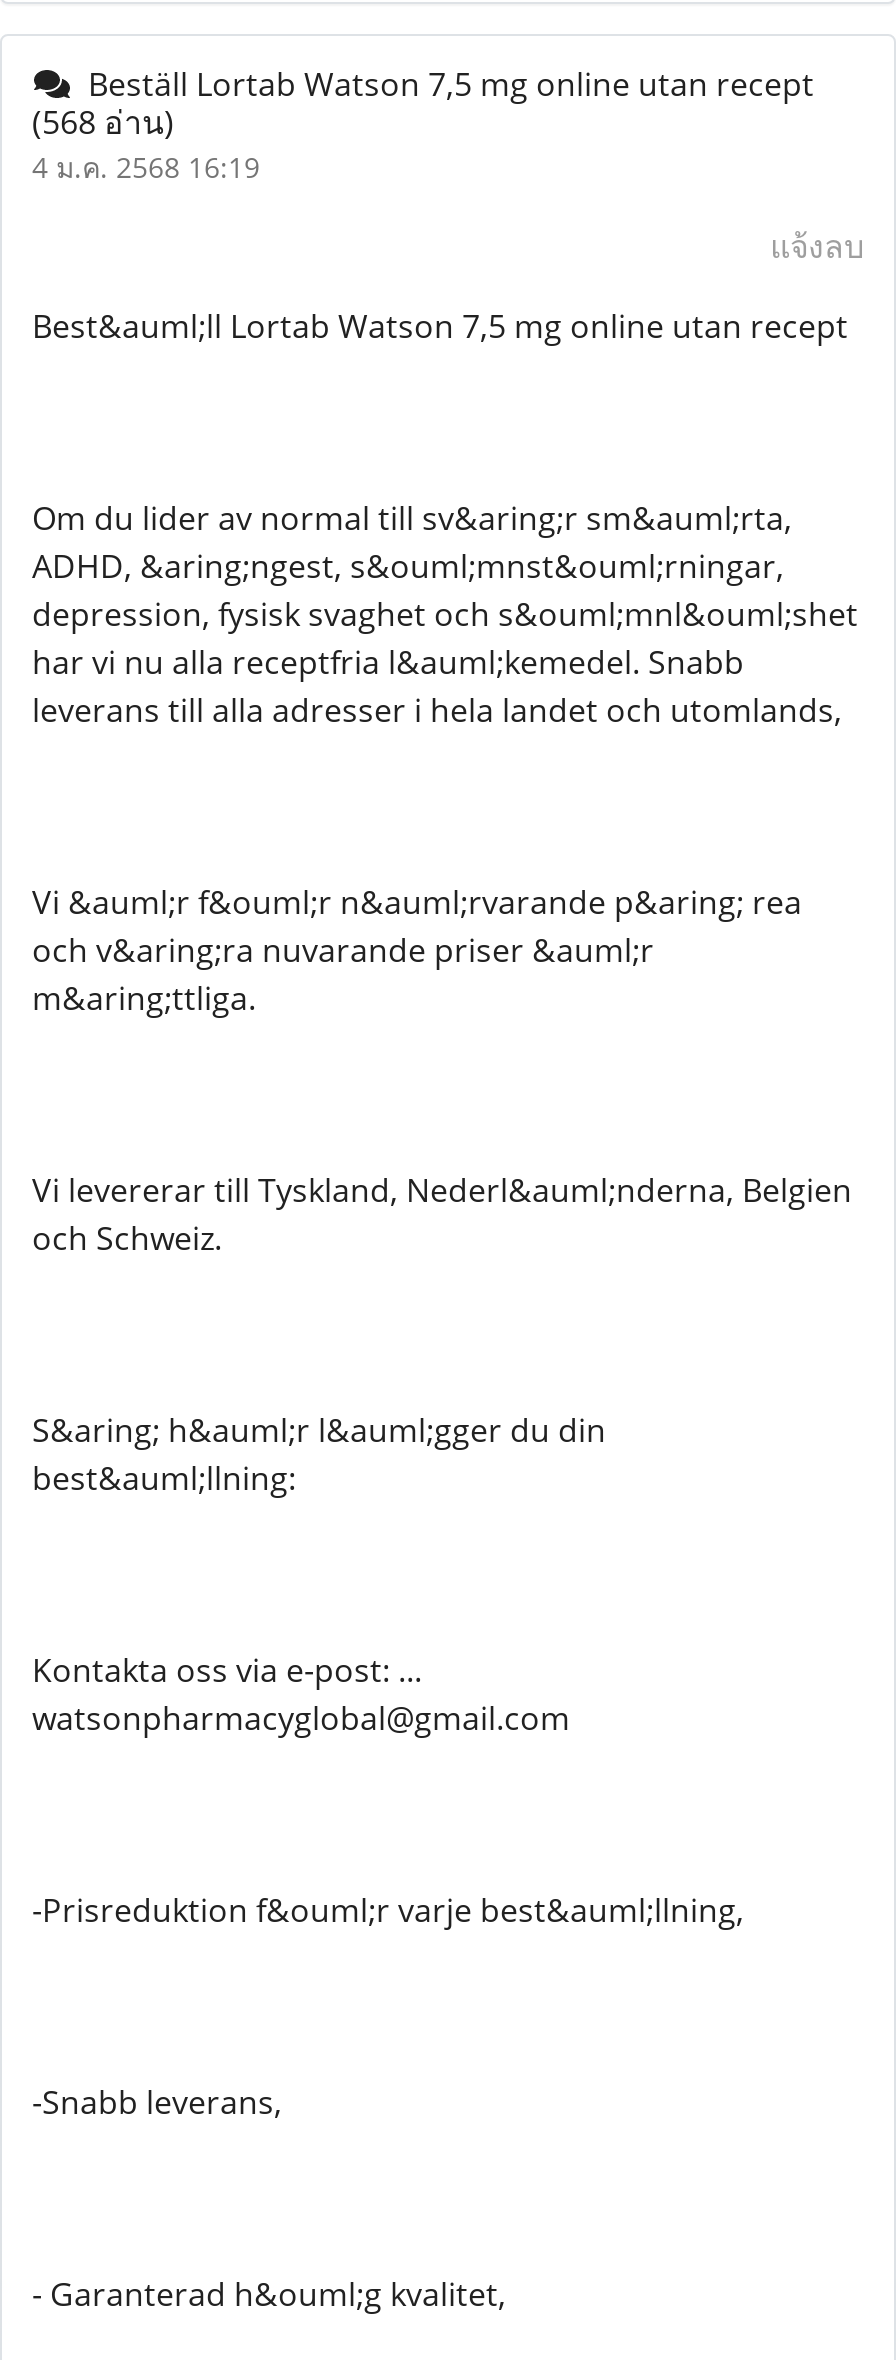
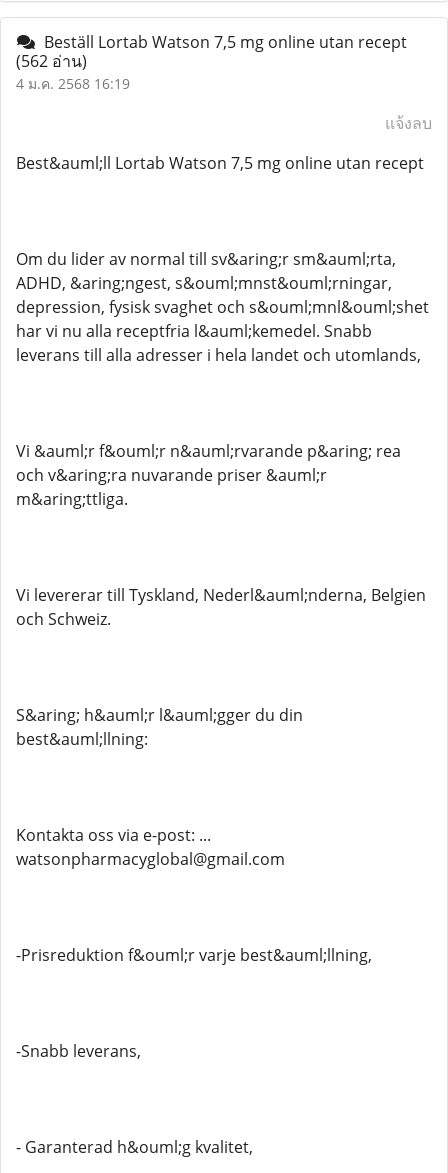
[32,100,174,144] (568 อ่าน) -> [16,50,87,72] (562 อ่าน)

